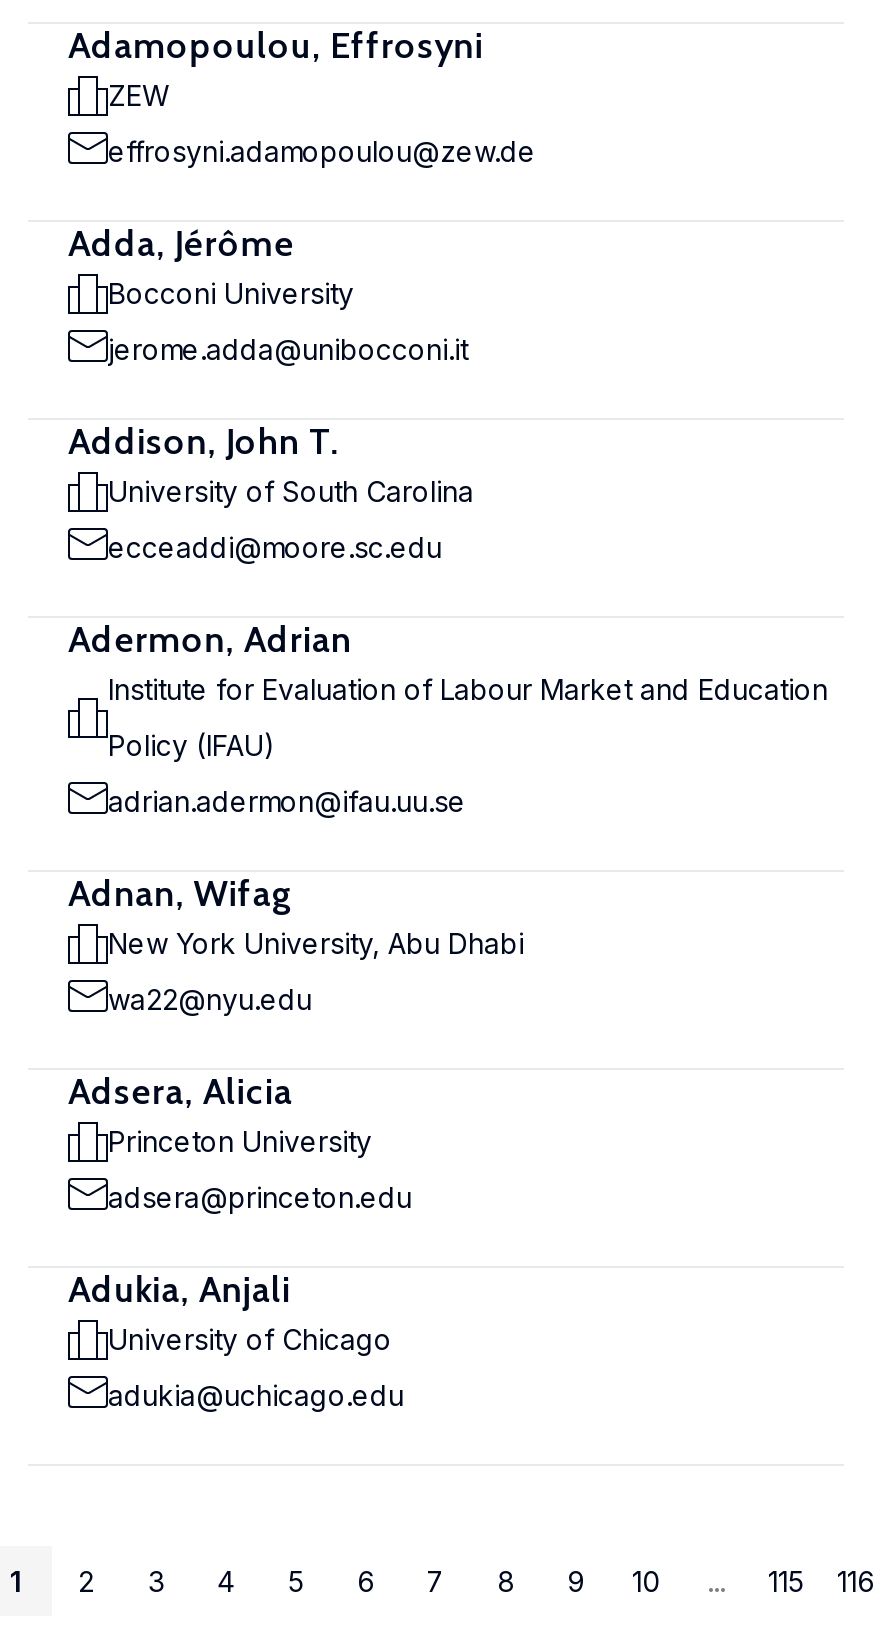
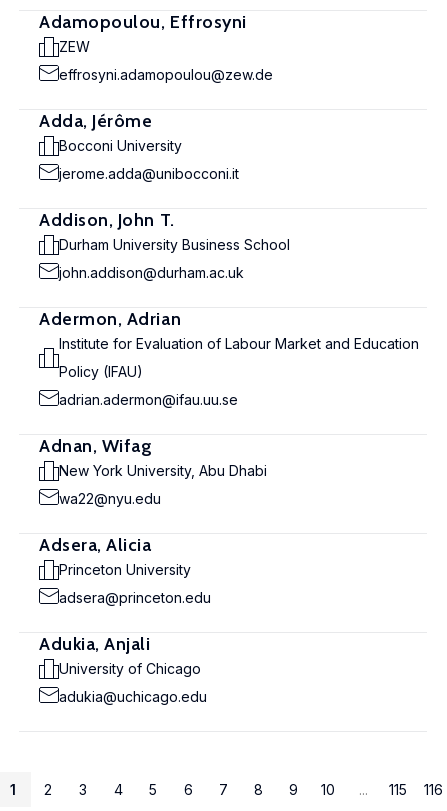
[108,474,474,508] University of South Carolina -> [59,236,290,253] Durham University Business School
[108,530,442,564] ecceaddi@moore.sc.edu -> [59,264,244,281] john.addison@durham.ac.uk

